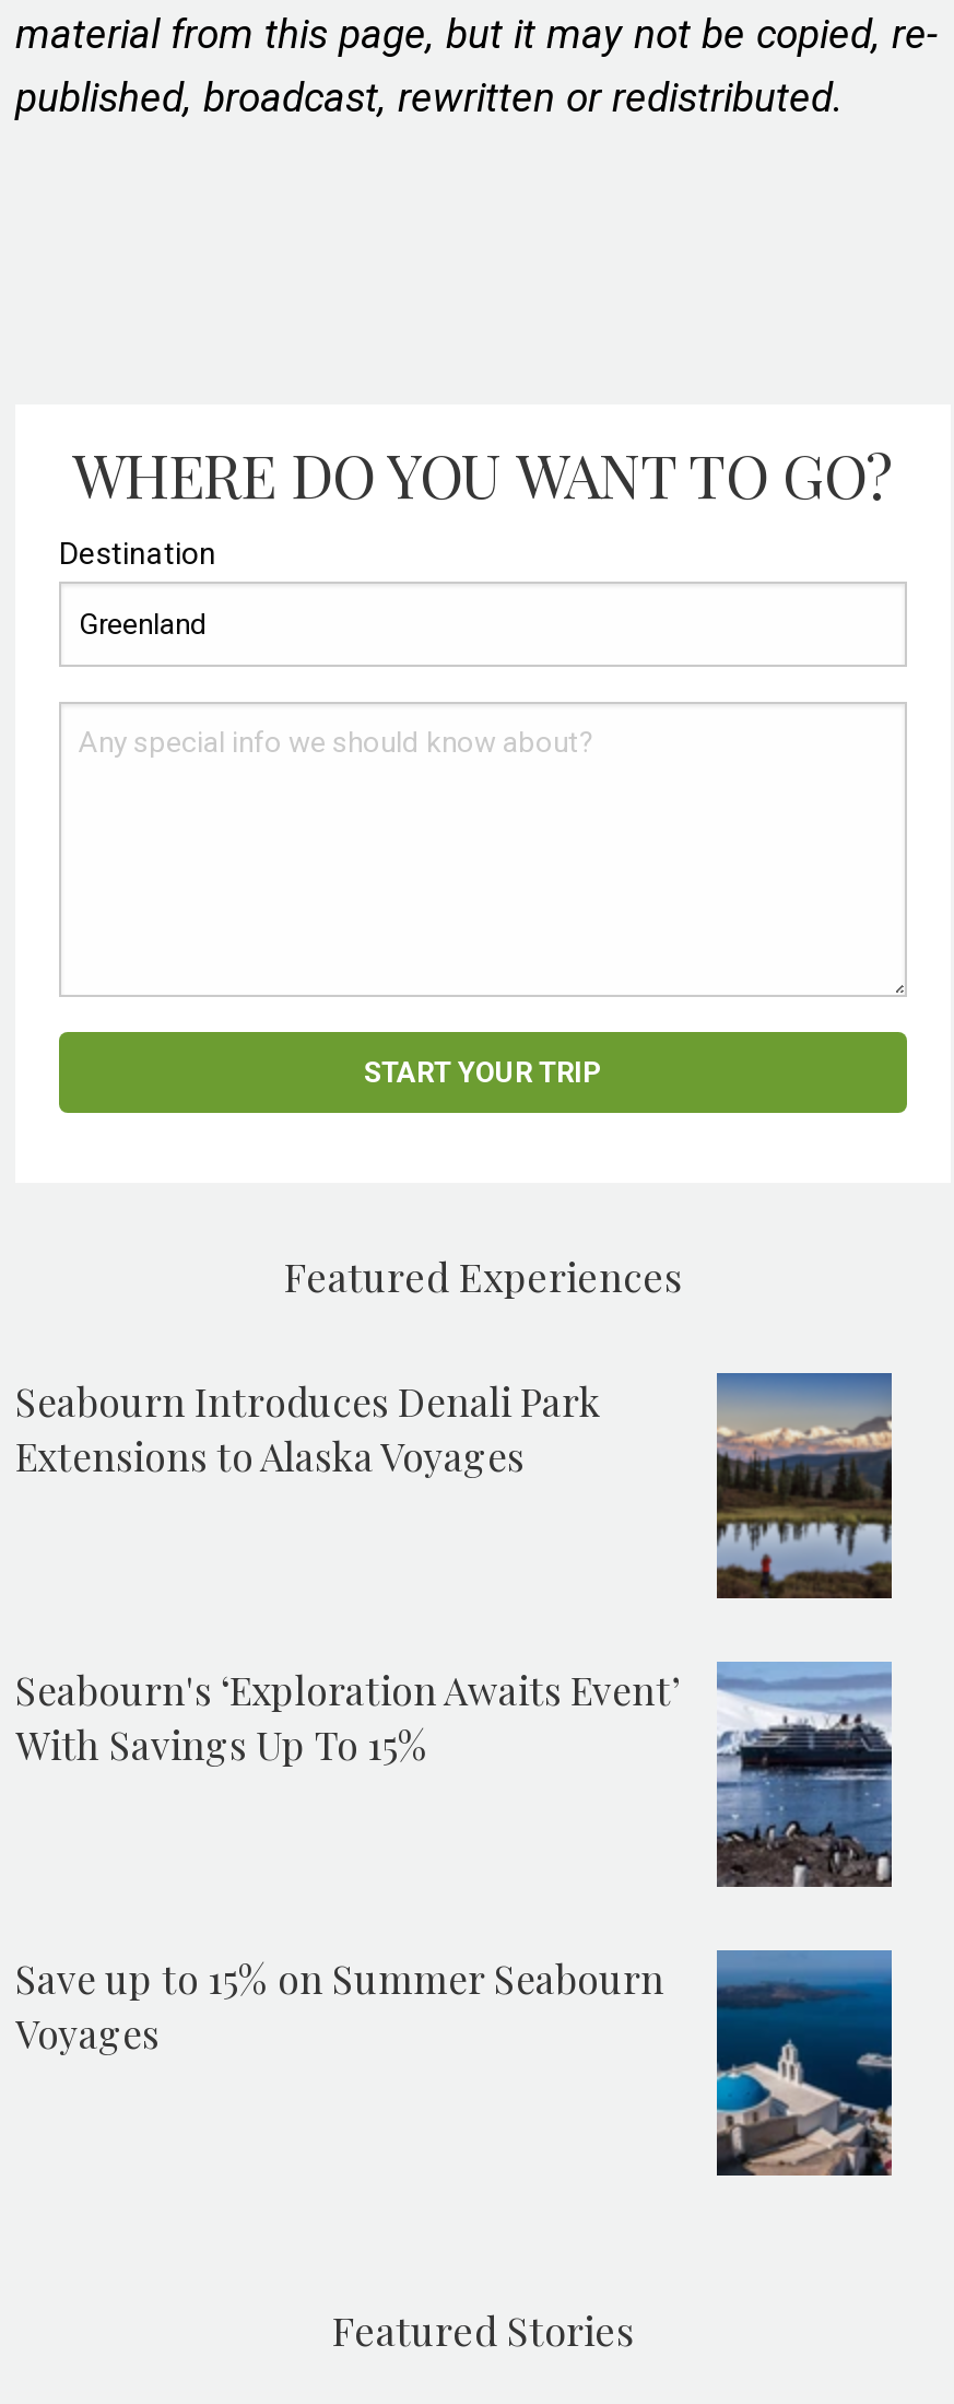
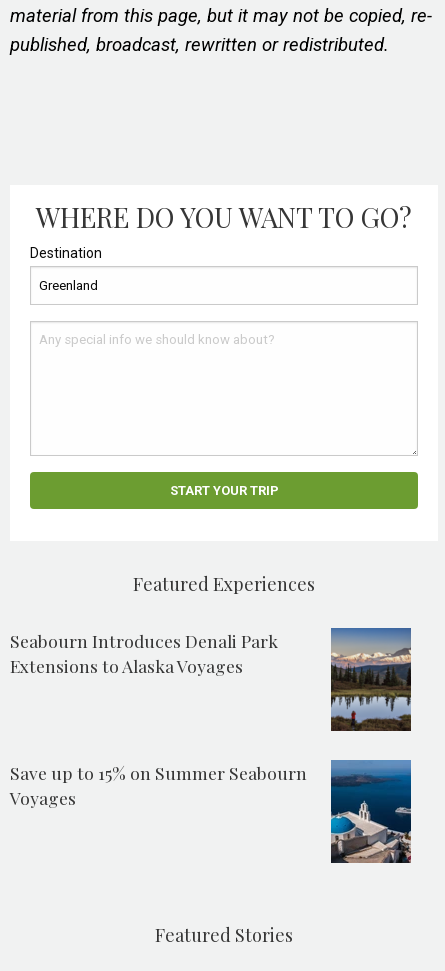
[15,1663,894,1887] [image] | Seabourn's ‘Exploration Awaits Event’ | With Savings Up To 15% -> none

